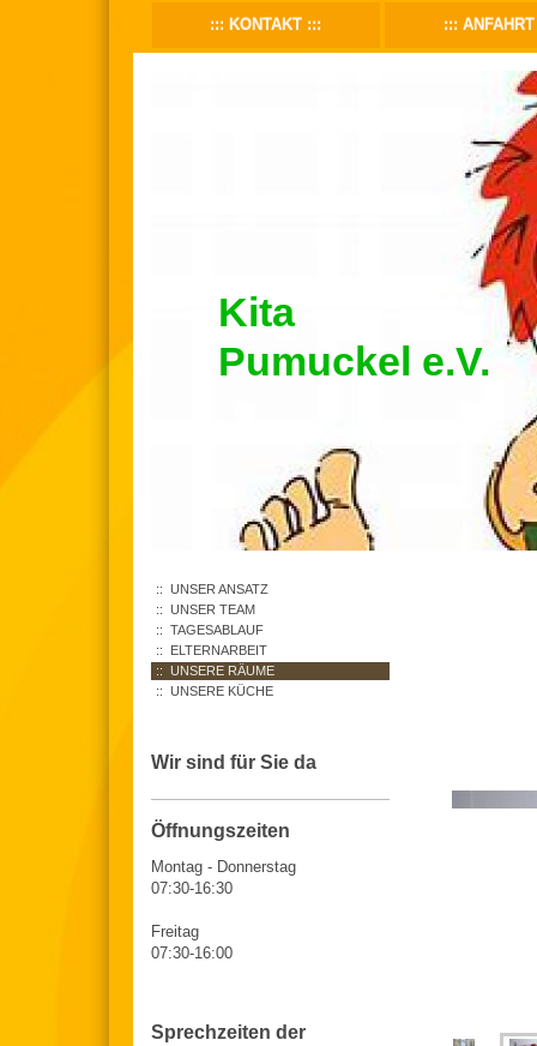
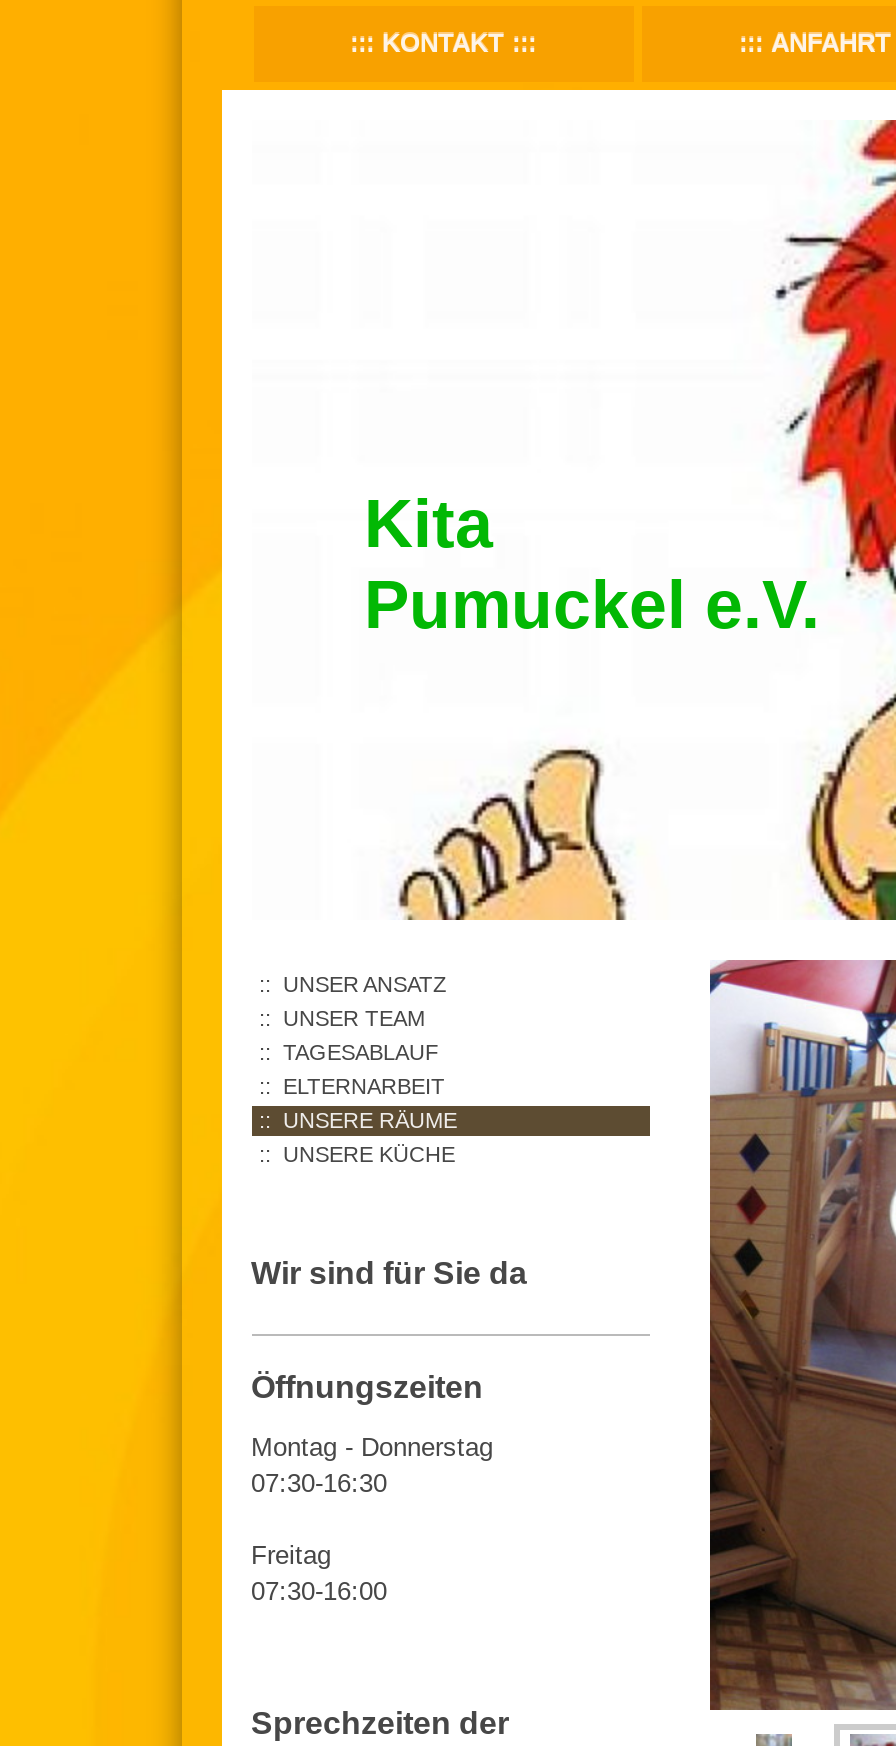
none -> [708,958,890,1712] [image]

